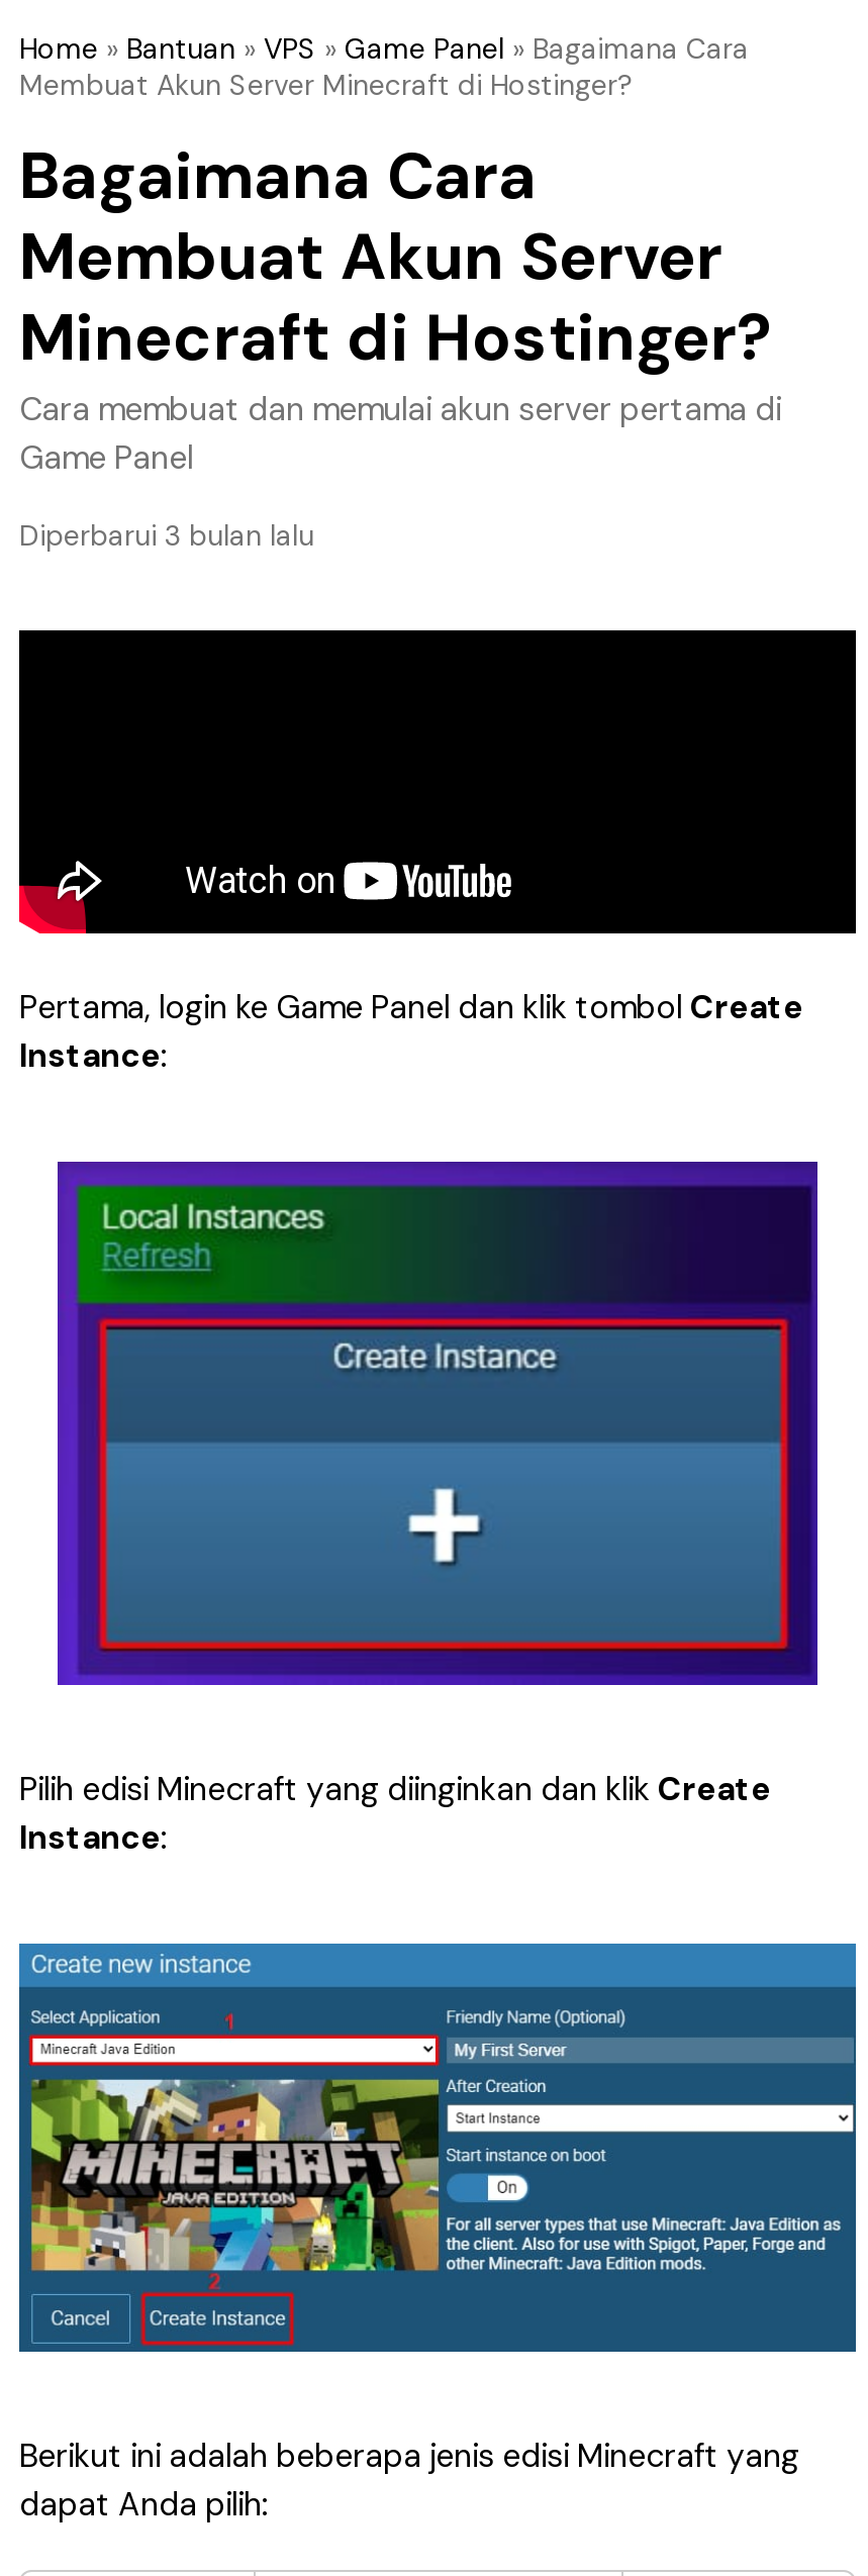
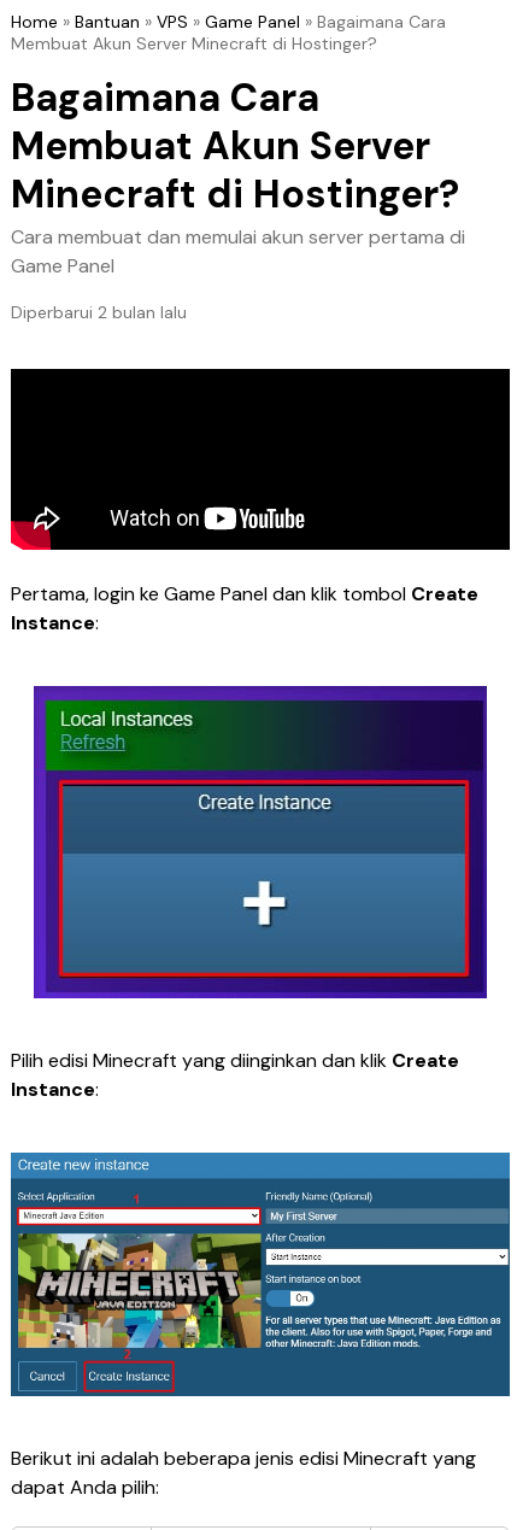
[19,517,314,554] Diperbarui 3 bulan lalu -> [11,301,187,323] Diperbarui 2 bulan lalu

